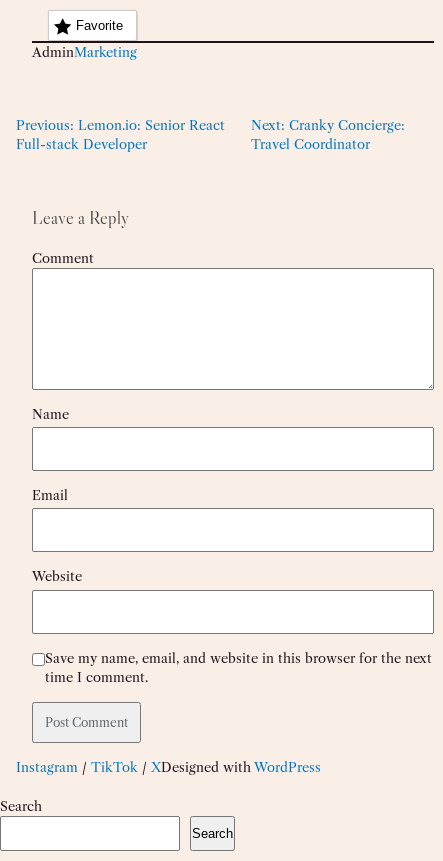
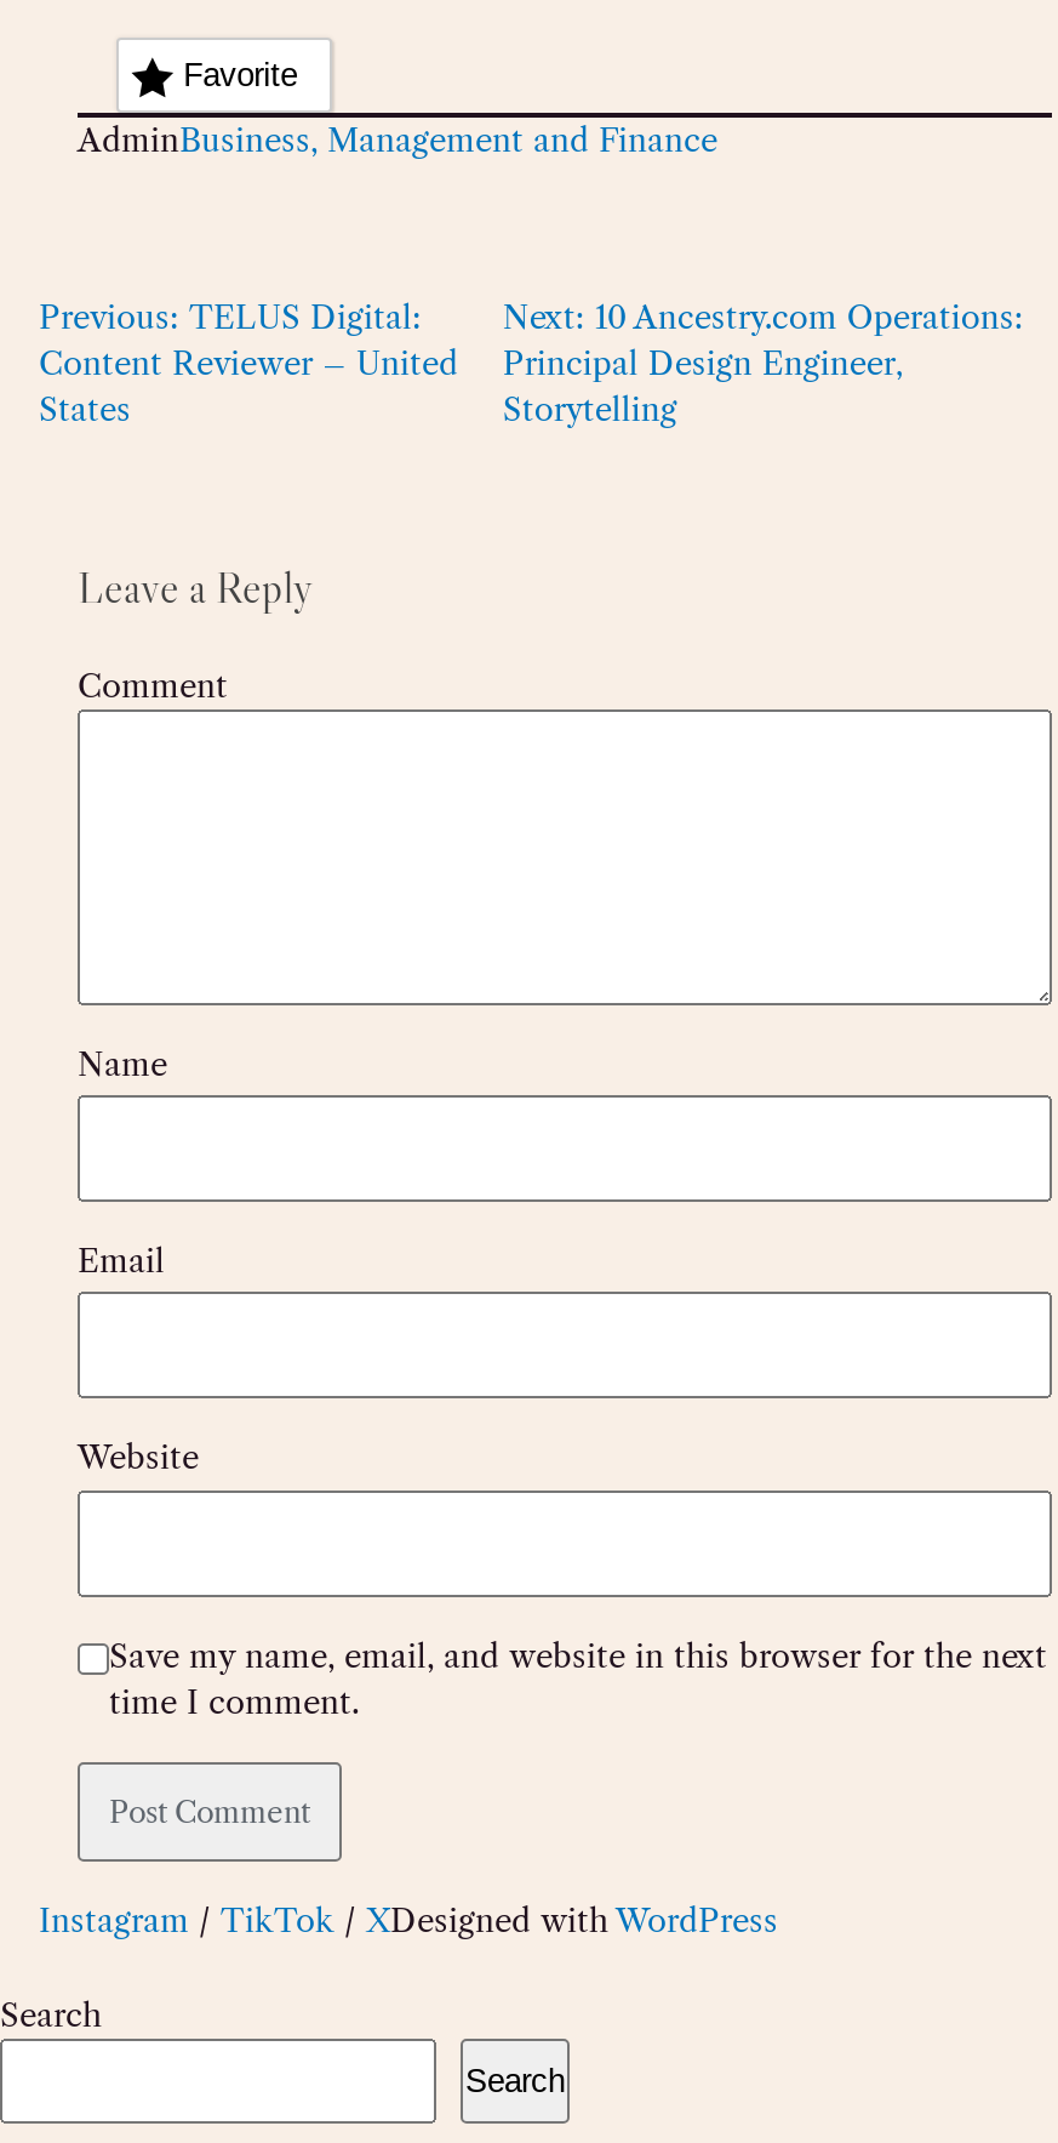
[32,44,137,60] AdminMarketing -> [78,120,717,158] AdminBusiness, Management and Finance
[16,117,225,152] Previous: Lemon.io: Senior React | Full-stack Developer -> [39,297,458,428] Previous: TELUS Digital: | Content Reviewer – United | States
[251,117,405,152] Next: Cranky Concierge: | Travel Coordinator -> [503,297,1024,428] Next: 10 Ancestry.com Operations: | Principal Design Engineer, | Storytelling

